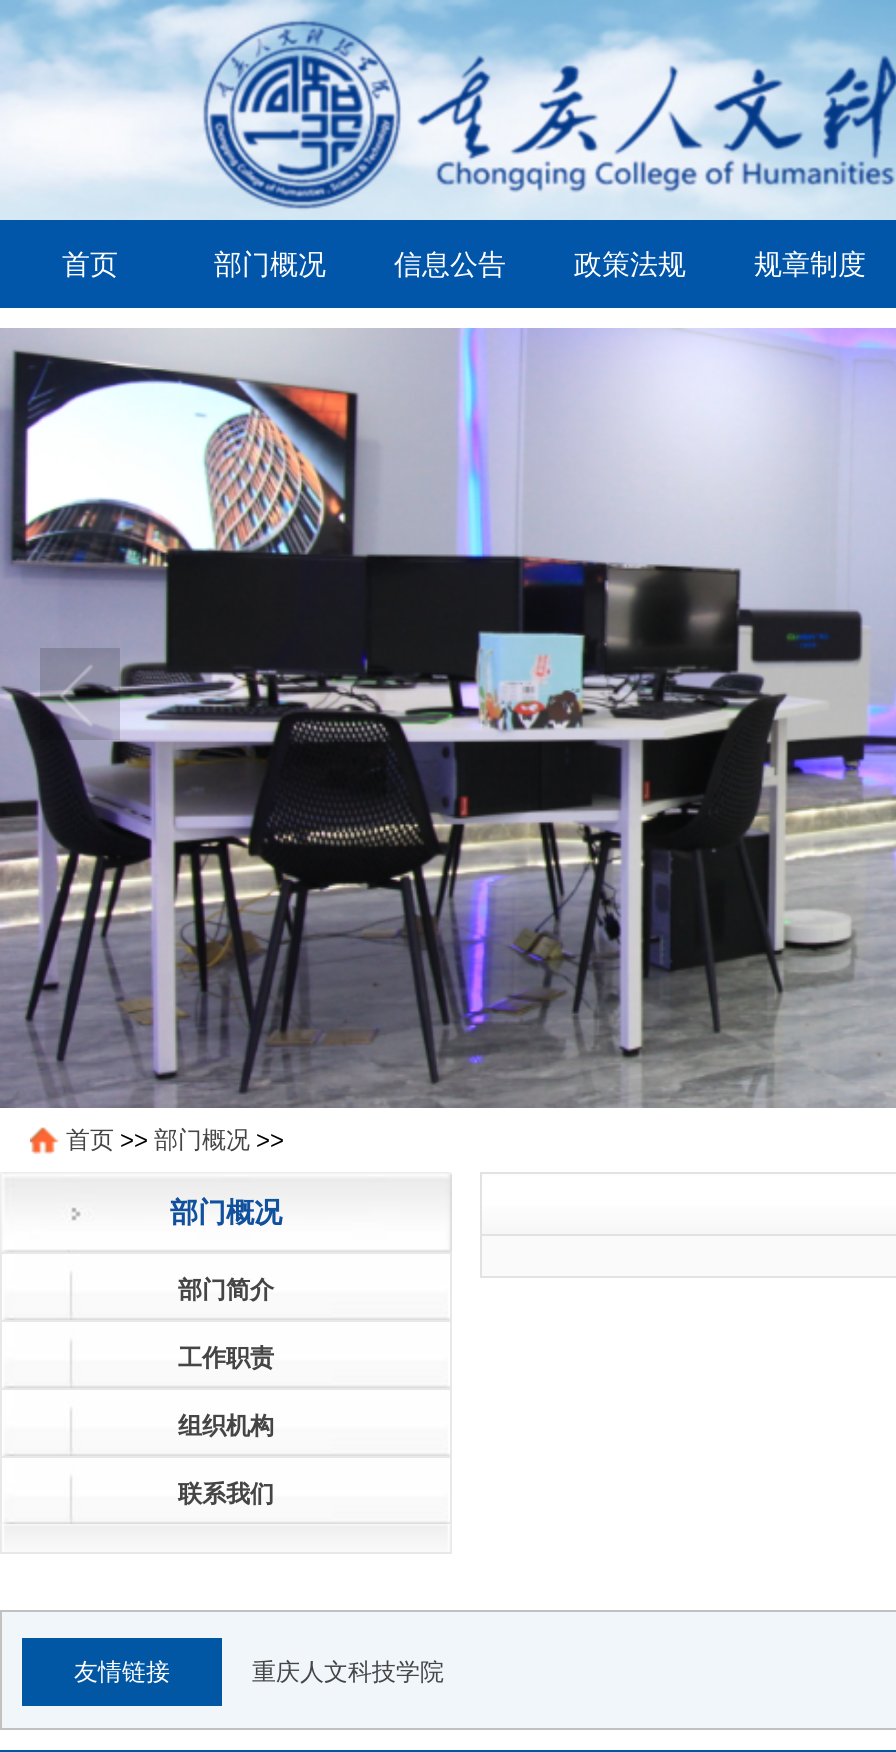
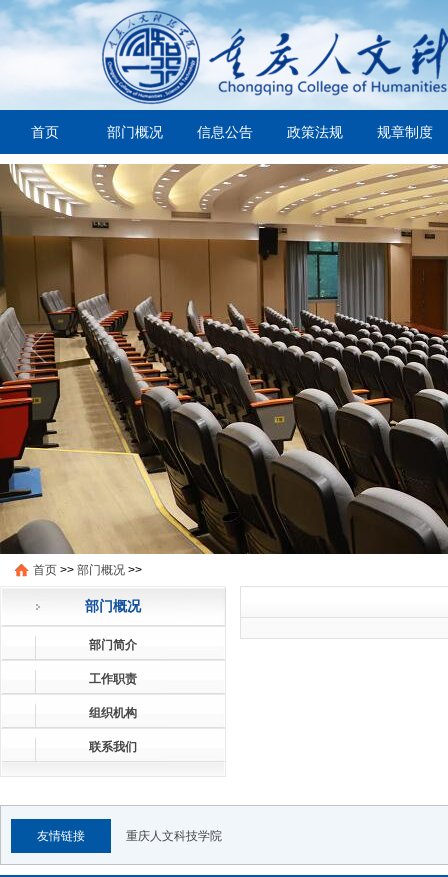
[6,326,890,1110] [image] -> [3,163,445,555] [image]

